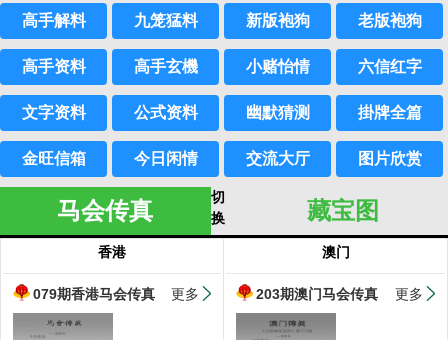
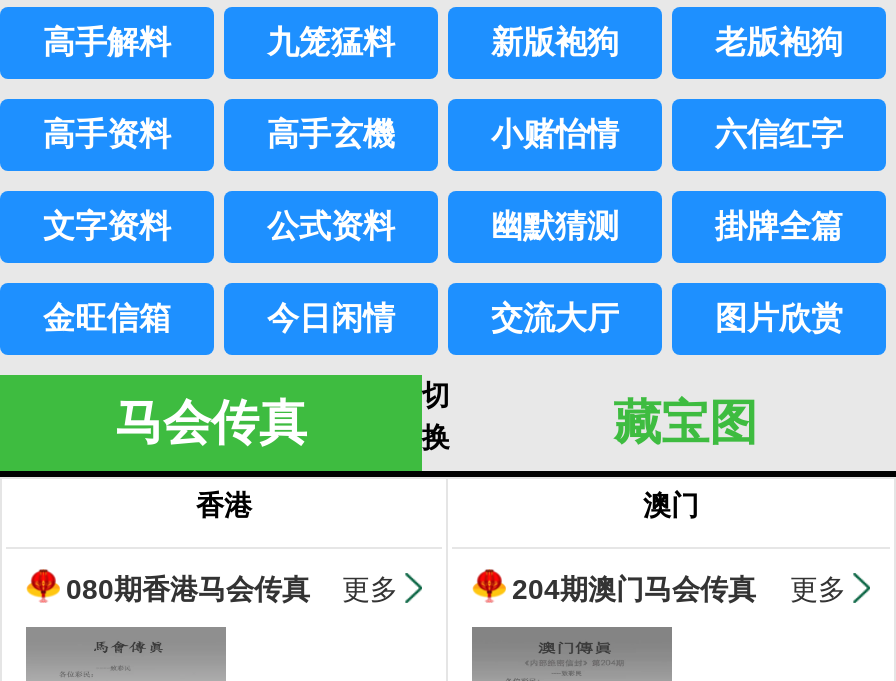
[33,286,155,302] 079期香港马会传真 -> [66,573,310,605] 080期香港马会传真
[256,286,378,302] 203期澳门马会传真 -> [512,573,756,605] 204期澳门马会传真

